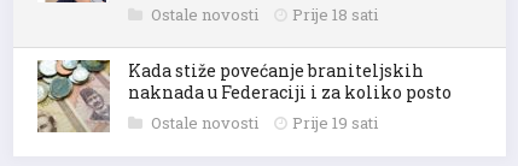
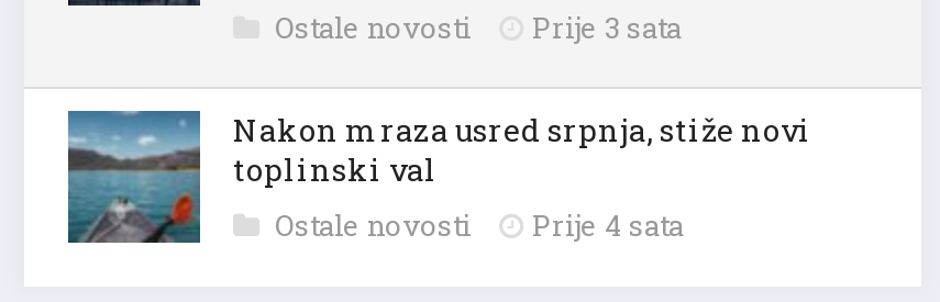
[151,4,378,26] Ostale novosti Prije 18 sati -> [275,8,682,47] Ostale novosti Prije 3 sata
[36,59,452,134] [image] | Kada stiže povećanje braniteljskih | naknada u Federaciji i za koliko posto -> [66,108,811,244] [image] | Nakon mraza usred srpnja, stiže novi | toplinski val
[151,112,378,134] Ostale novosti Prije 19 sati -> [275,205,684,245] Ostale novosti Prije 4 sata

